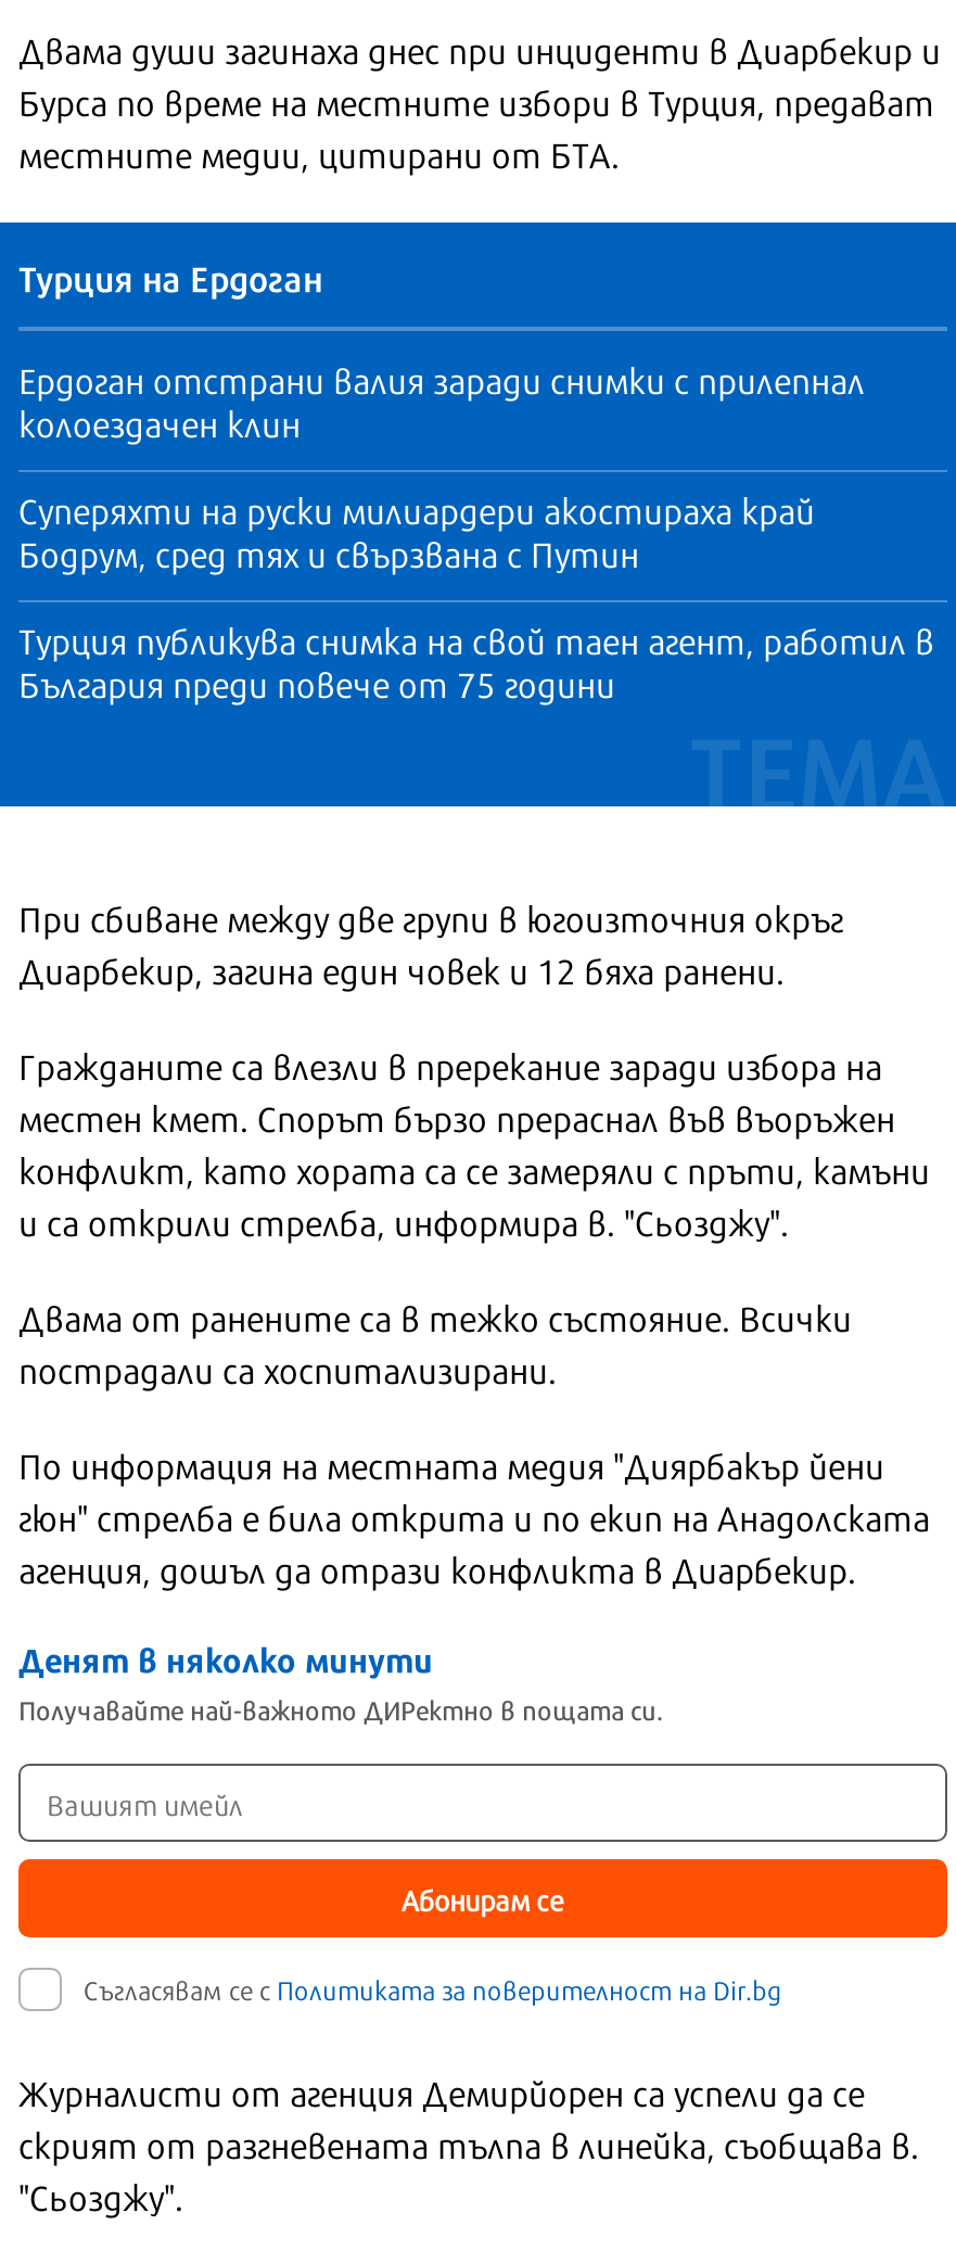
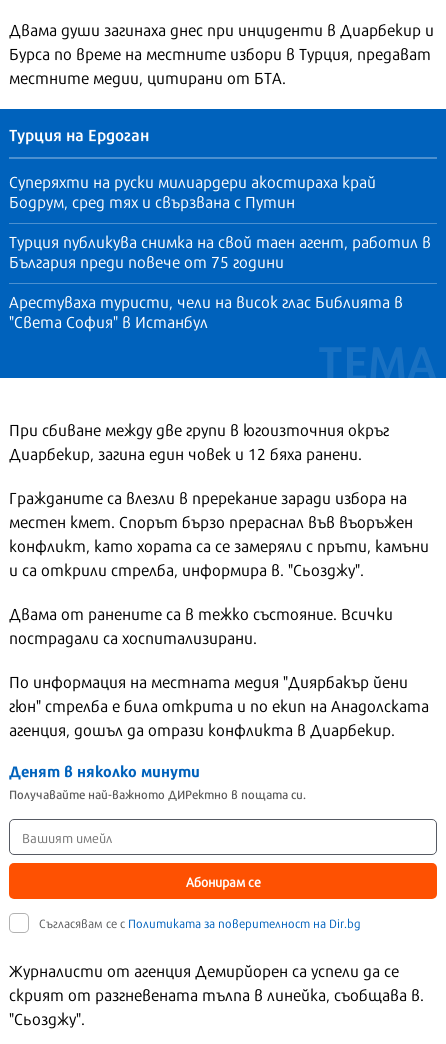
[18,353,865,448] Ердоган отстрани валия заради снимки с прилепнал | колоездачен клин -> none
moved [18,483,934,709] -> [9,169,431,273]: Суперяхти на руски милиардери акостираха край | Бодрум, сред тях и свързвана с Путин | Турция публикува снимка на свой таен агент, работил в | България преди повече от 75 години
none -> [9,289,403,333] Арестуваха туристи, чели на висок глас Библията в | "Света София" в Истанбул

